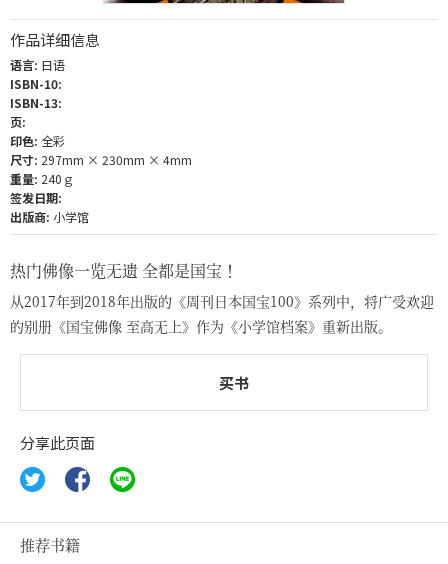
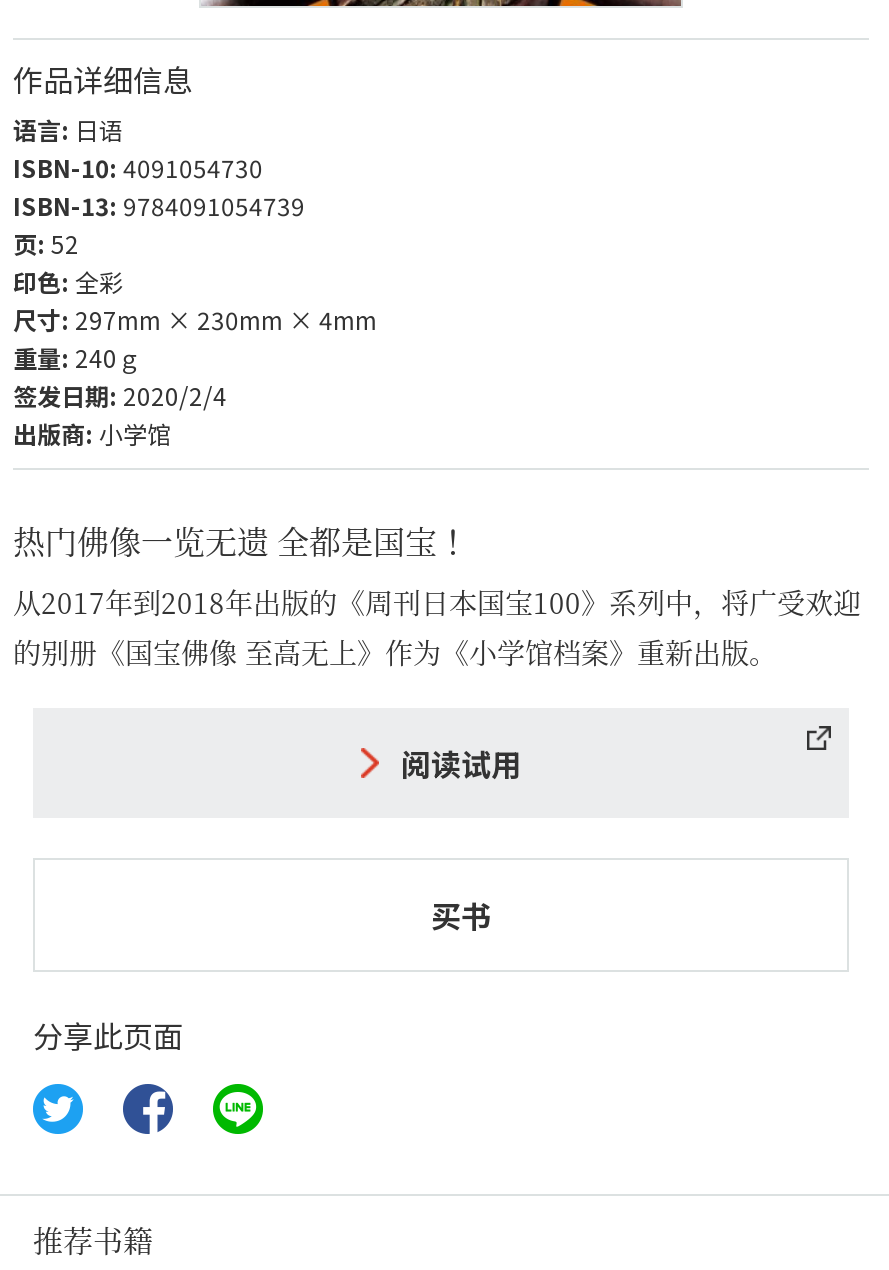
[10,75,62,130] ISBN-10: | ISBN-13: | 页: -> [13,151,305,261] ISBN-10: 4091054730 | ISBN-13: 9784091054739 | 页: 52
[10,189,62,206] 签发日期: -> [13,379,227,413] 签发日期: 2020/2/4
none -> [401,743,521,785] 阅读试用

